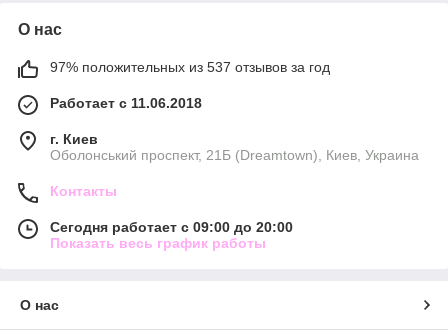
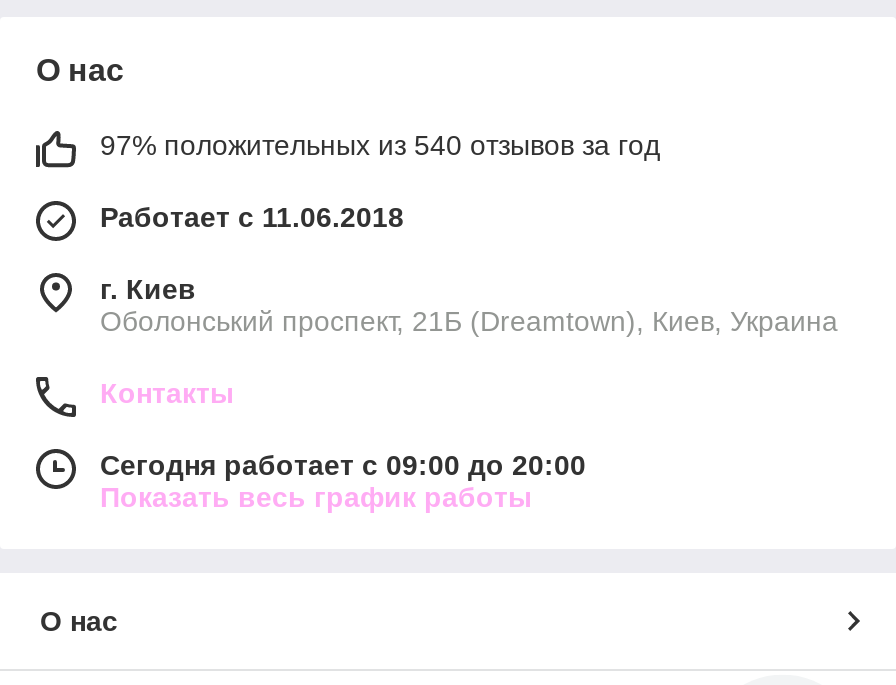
[50,59,330,75] 97% положительных из 537 отзывов за год -> [100,128,660,160] 97% положительных из 540 отзывов за год

